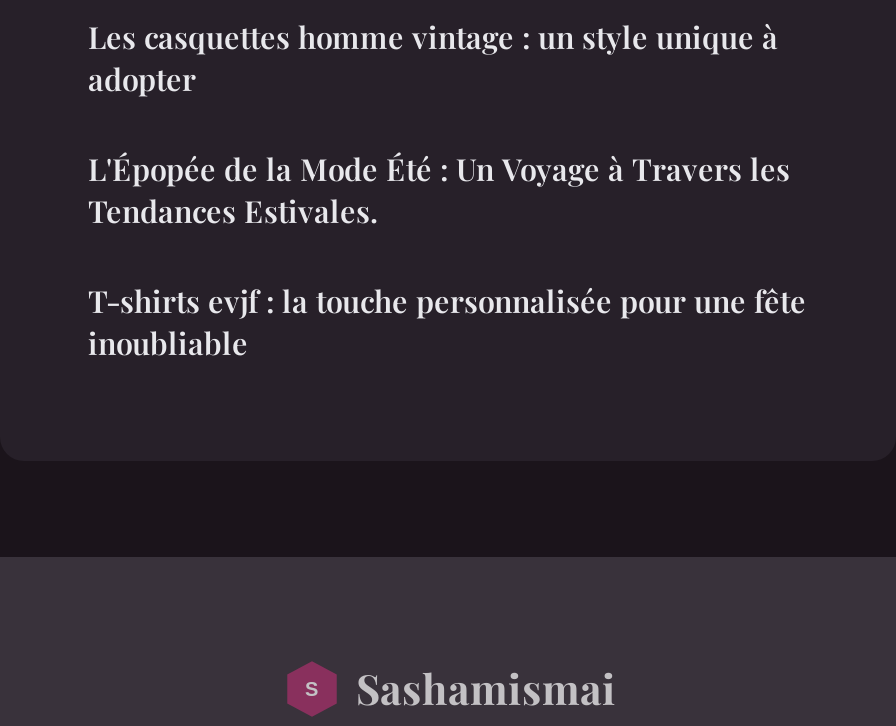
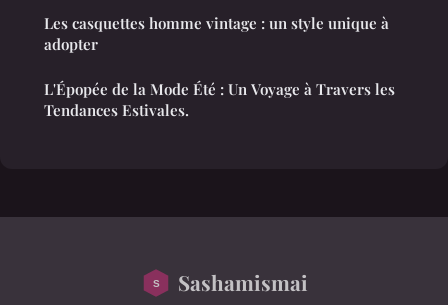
[88,281,806,363] T-shirts evjf : la touche personnalisée pour une fête | inoubliable -> none

